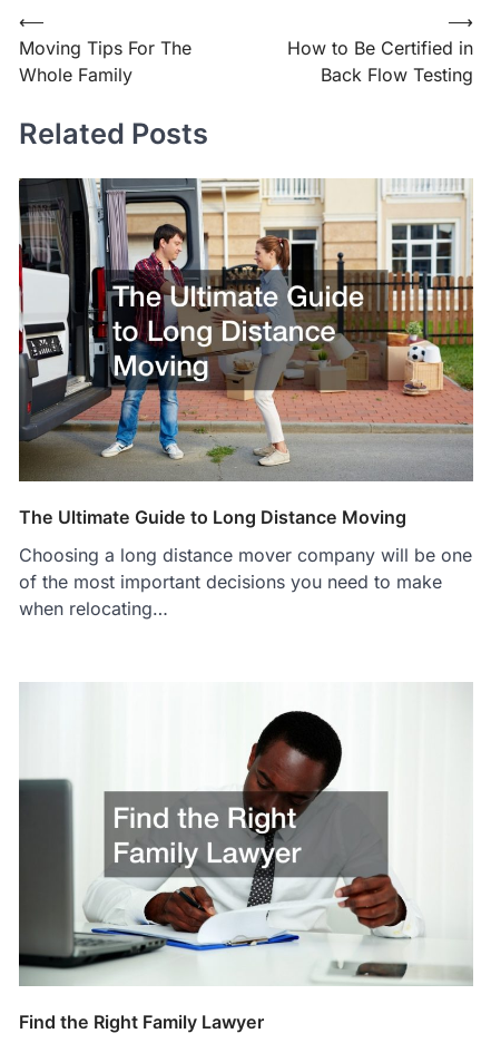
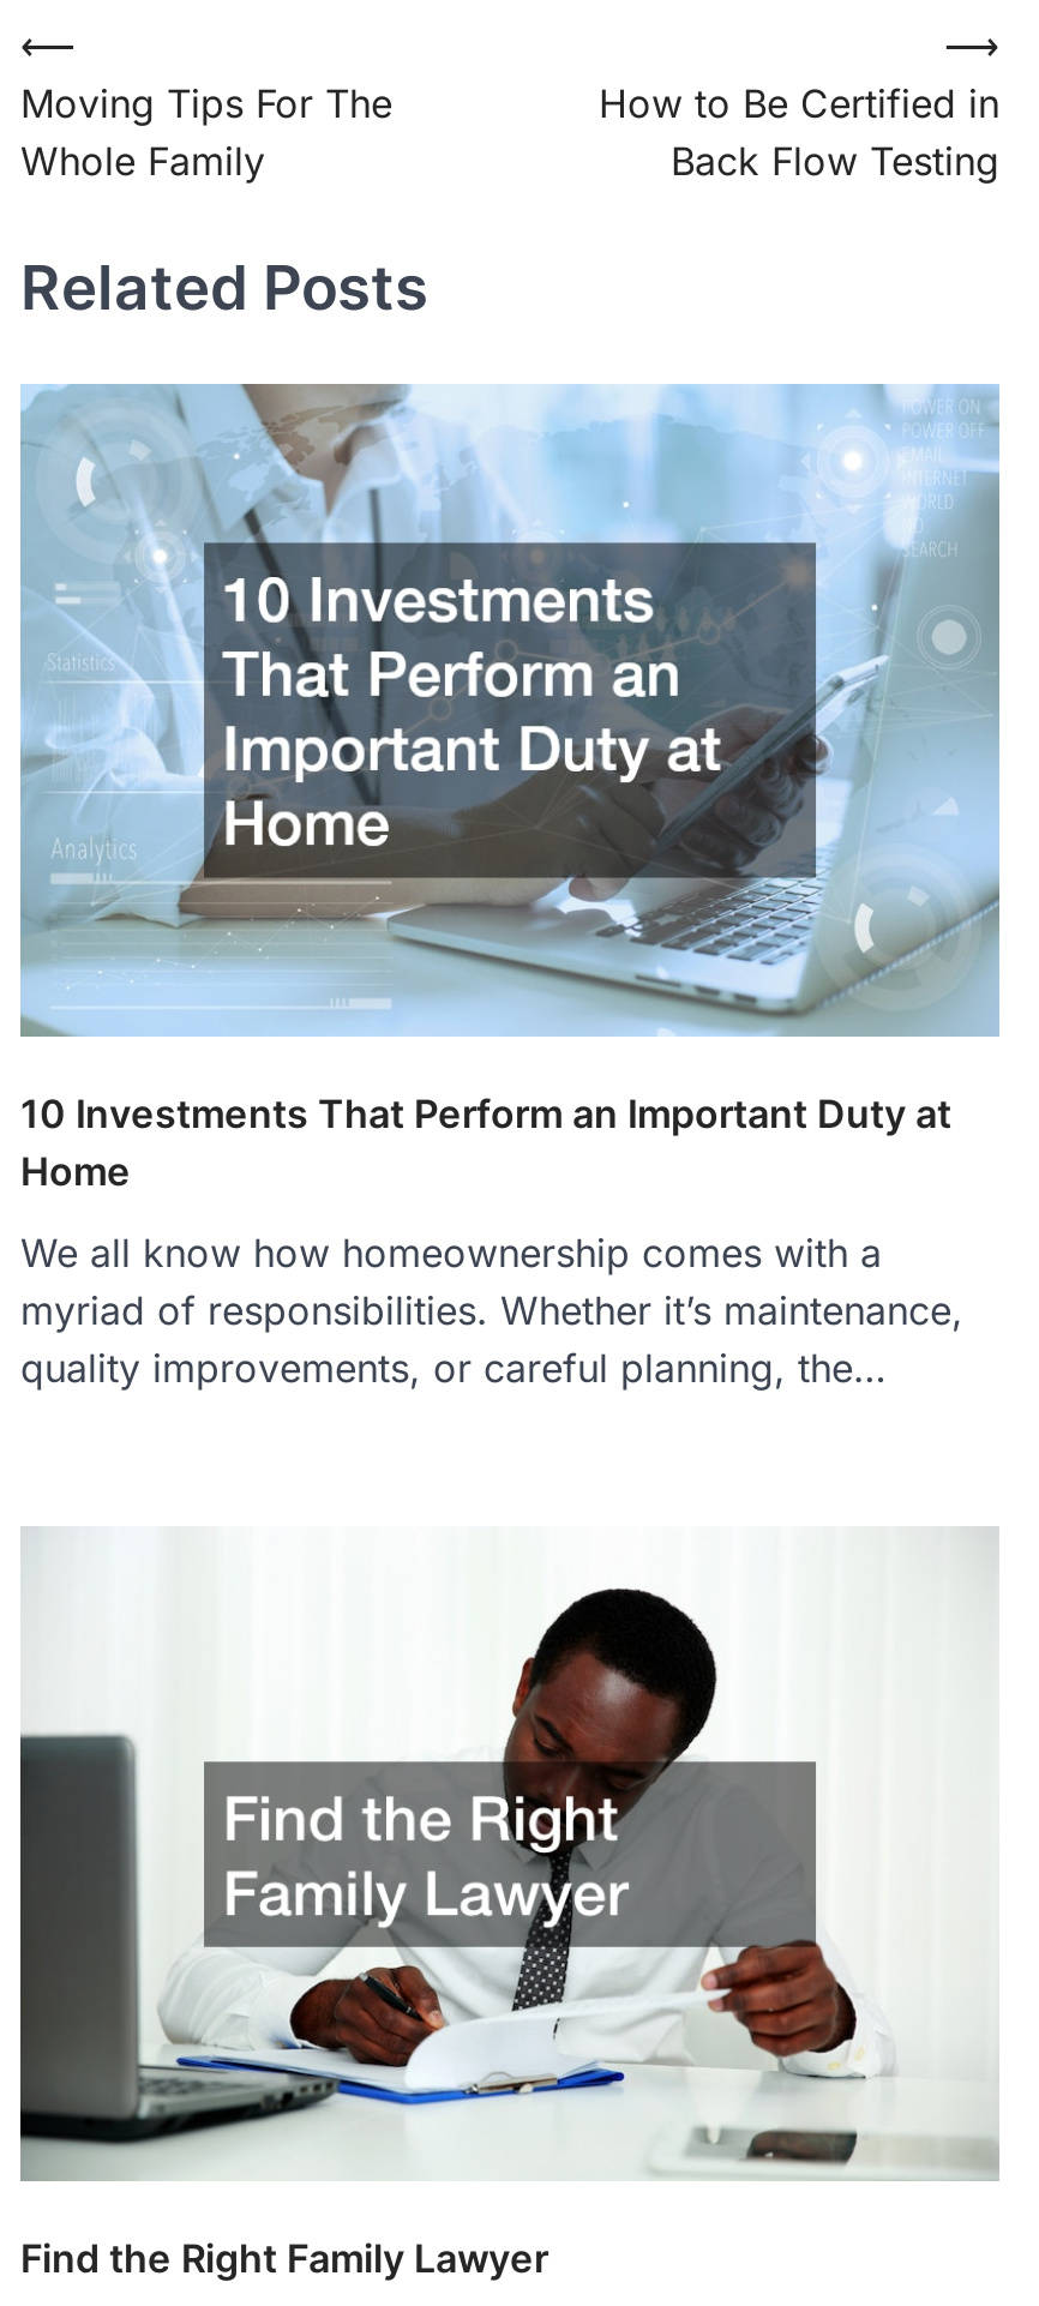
[18,177,474,528] [image] | The Ultimate Guide to Long Distance Moving -> [20,384,999,1196] [image] | 10 Investments That Perform an Important Duty at | Home
[19,544,472,620] Choosing a long distance mover company will be one | of the most important decisions you need to make | when relocating… -> [20,1230,963,1393] We all know how homeownership comes with a | myriad of responsibilities. Whether it’s maintenance, | quality improvements, or careful planning, the…

